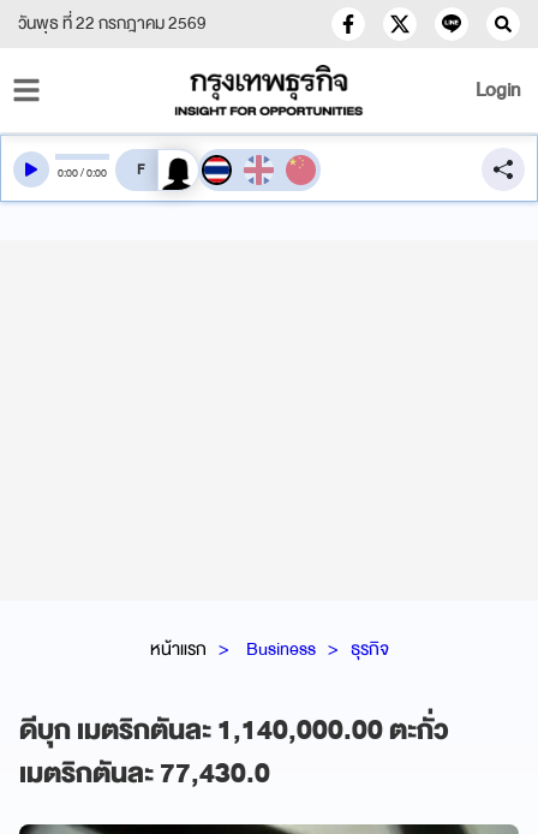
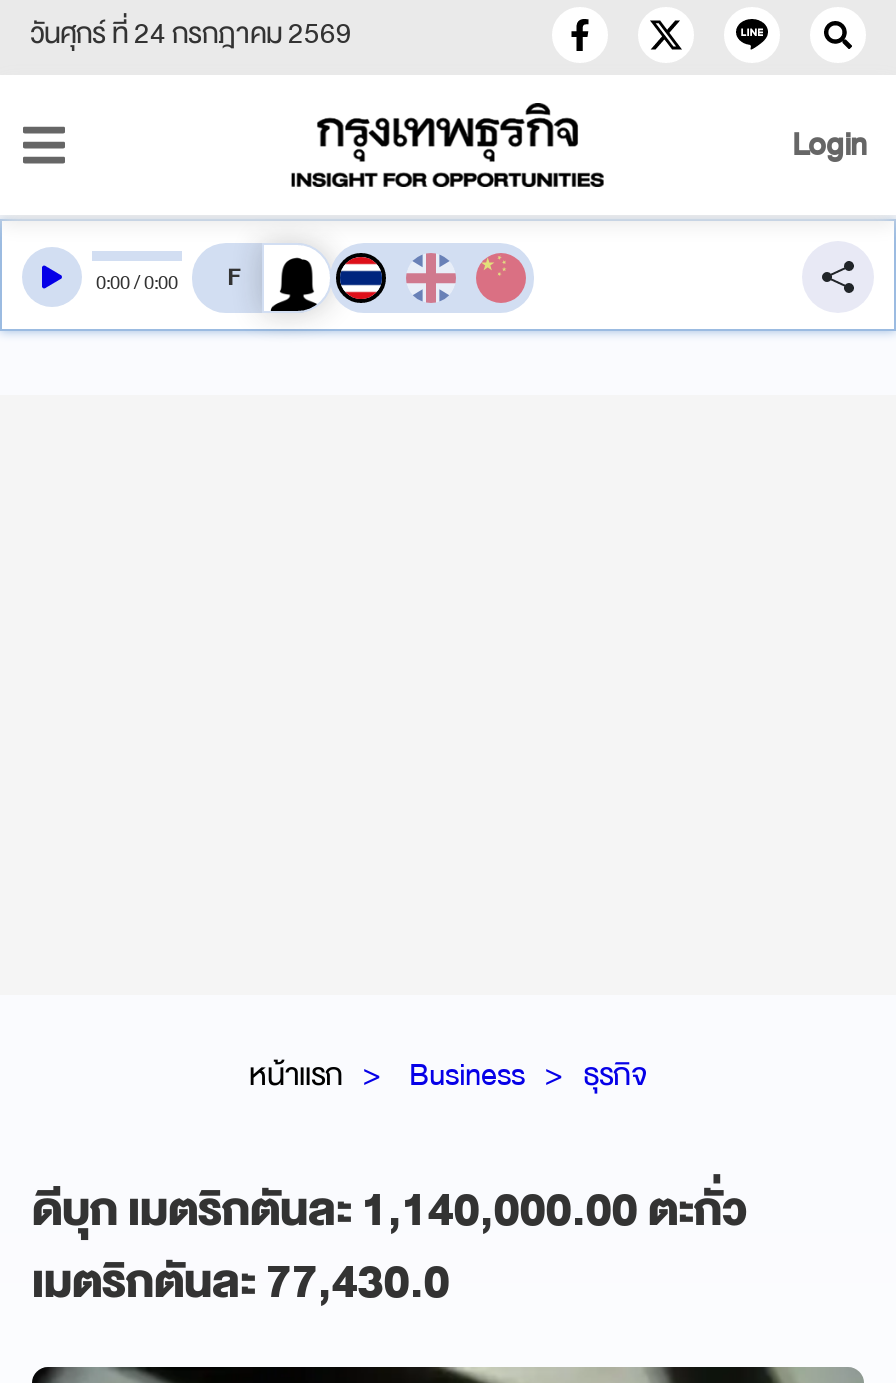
[18,8,207,38] วันพุธ ที่ 22 กรกฎาคม 2569 -> [30,9,352,59] วันศุกร์ ที่ 24 กรกฎาคม 2569

